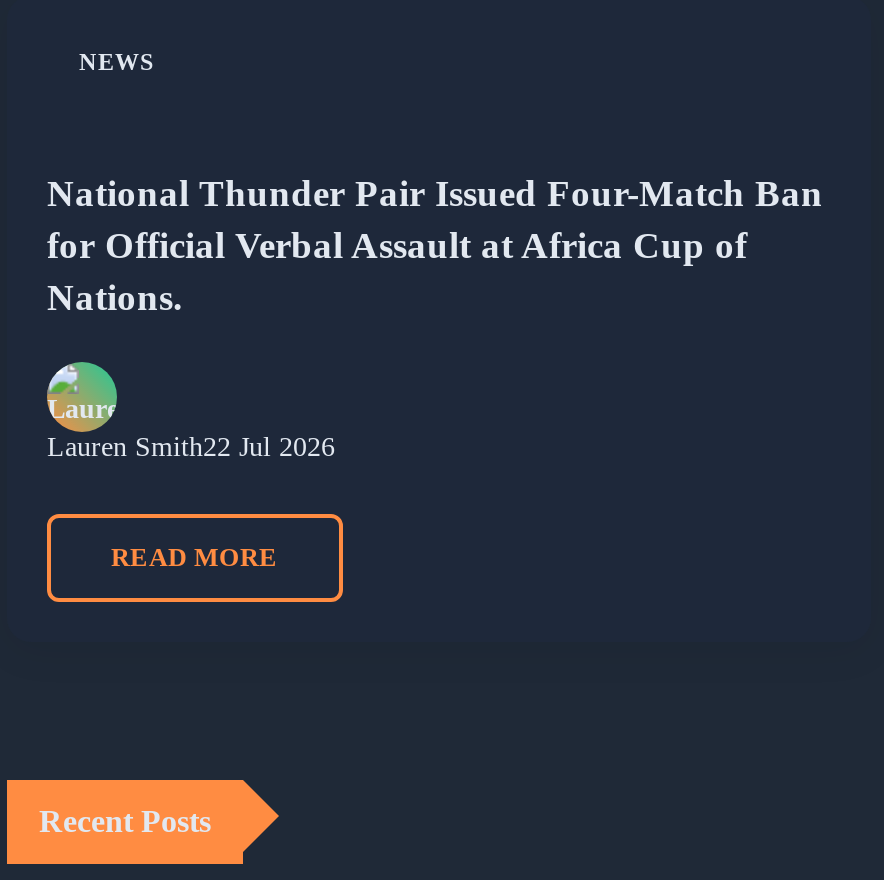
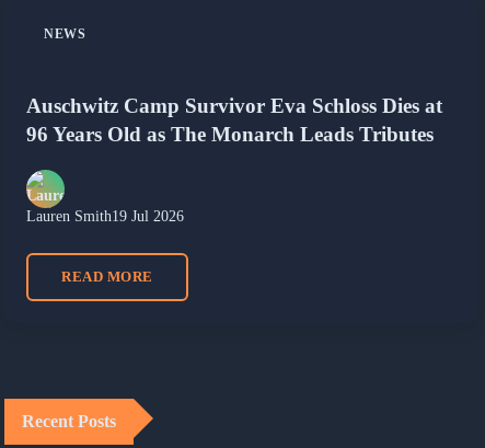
[47,172,823,318] National Thunder Pair Issued Four-Match Ban | for Official Verbal Assault at Africa Cup of | Nations. -> [26,94,442,146] Auschwitz Camp Survivor Eva Schloss Dies at | 96 Years Old as The Monarch Leads Tributes
[47,432,335,462] Lauren Smith22 Jul 2026 -> [26,208,184,224] Lauren Smith19 Jul 2026

